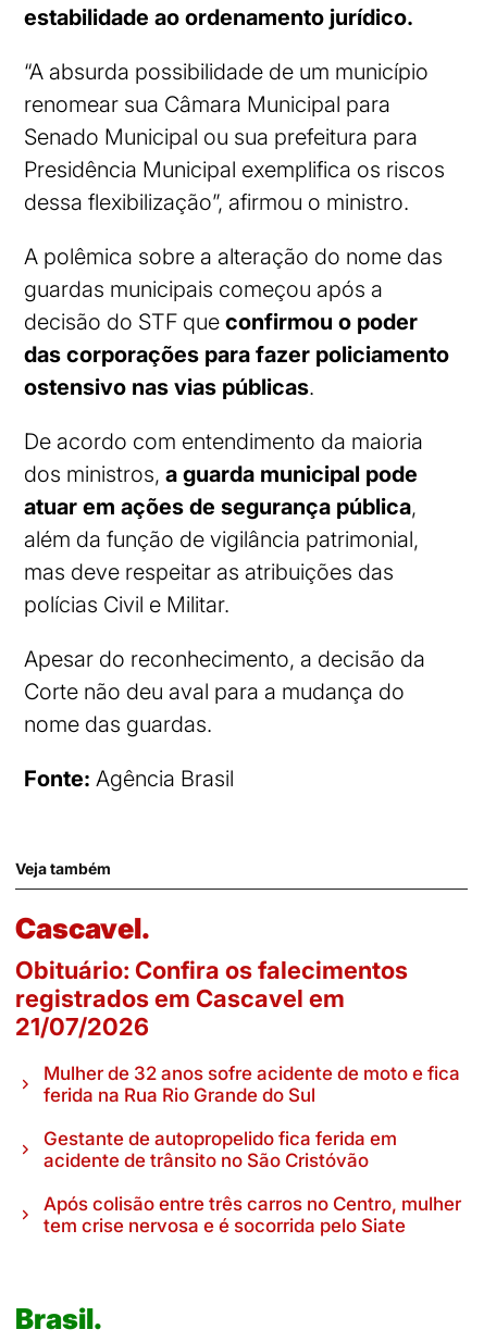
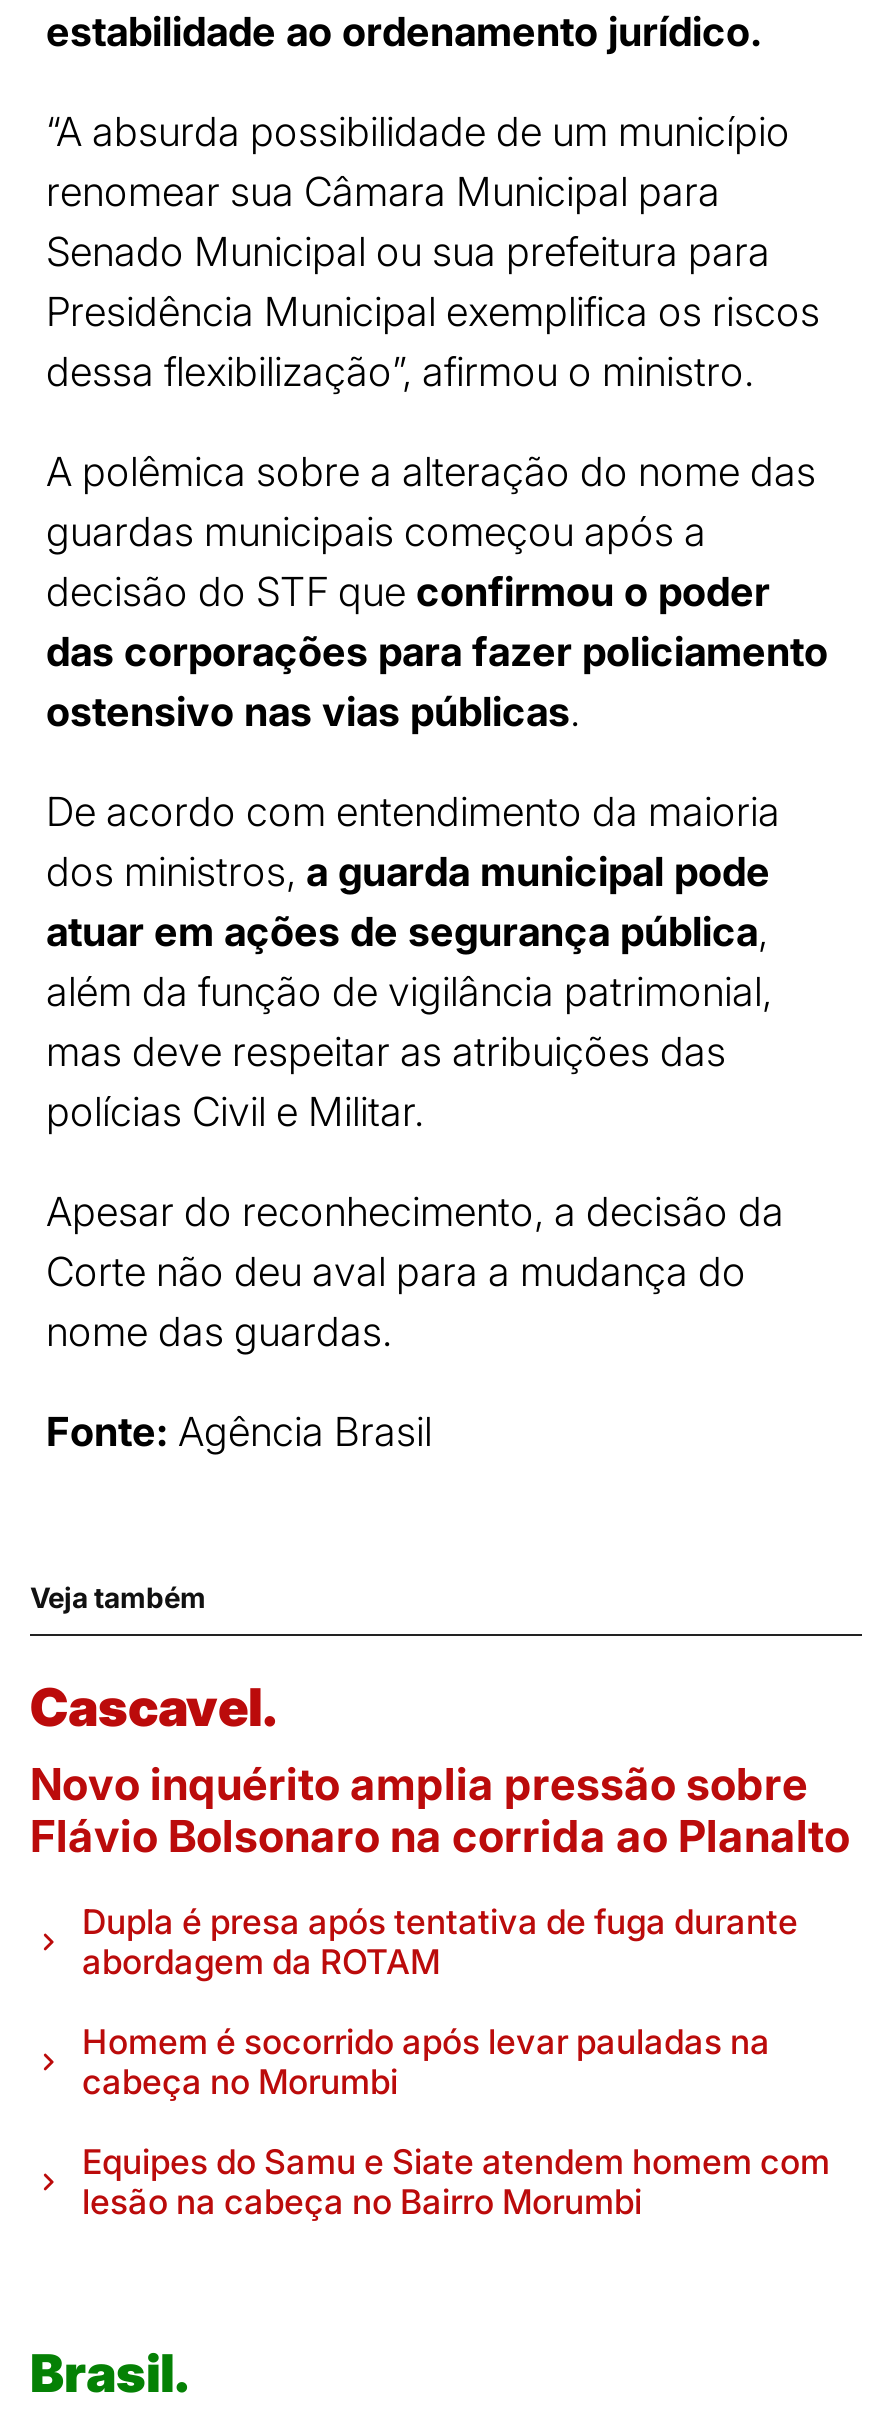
[15,956,408,1041] Obituário: Confira os falecimentos | registrados em Cascavel em | 21/07/2026 -> [30,1758,850,1862] Novo inquérito amplia pressão sobre | Flávio Bolsonaro na corrida ao Planalto
[44,1063,460,1106] Mulher de 32 anos sofre acidente de moto e fica | ferida na Rua Rio Grande do Sul -> [82,1902,798,1982] Dupla é presa após tentativa de fuga durante | abordagem da ROTAM
[44,1128,397,1171] Gestante de autopropelido fica ferida em | acidente de trânsito no São Cristóvão -> [82,2022,770,2102] Homem é socorrido após levar pauladas na | cabeça no Morumbi
[44,1193,461,1237] Após colisão entre três carros no Centro, mulher | tem crise nervosa e é socorrida pelo Siate -> [82,2142,830,2222] Equipes do Samu e Siate atendem homem com | lesão na cabeça no Bairro Morumbi

